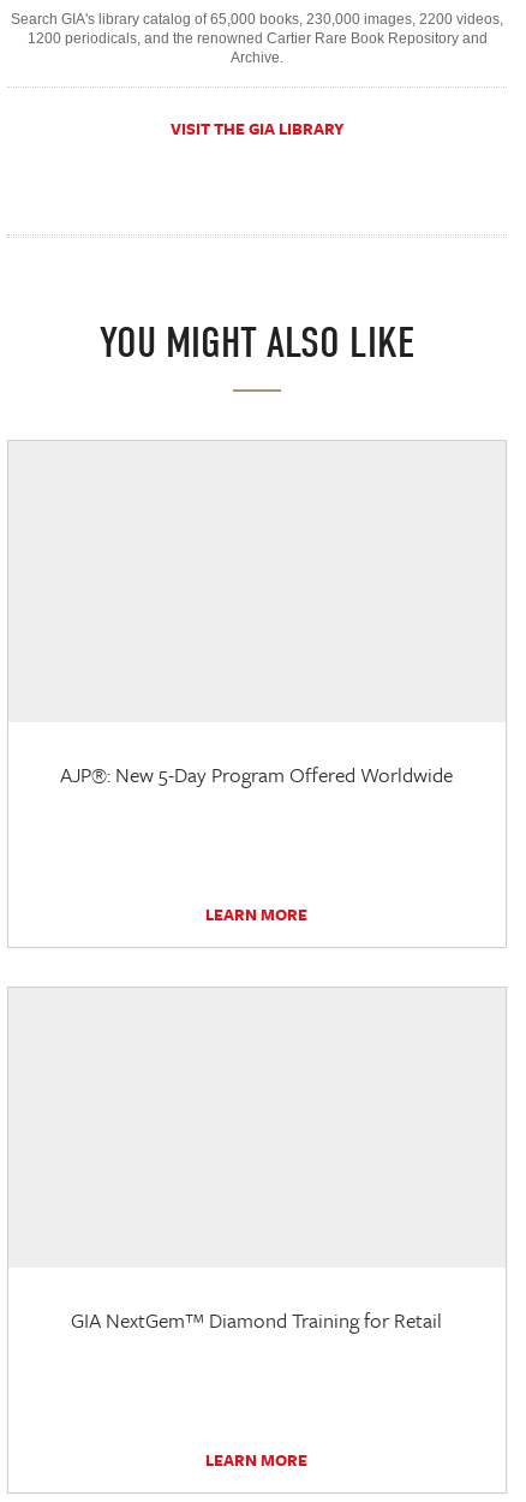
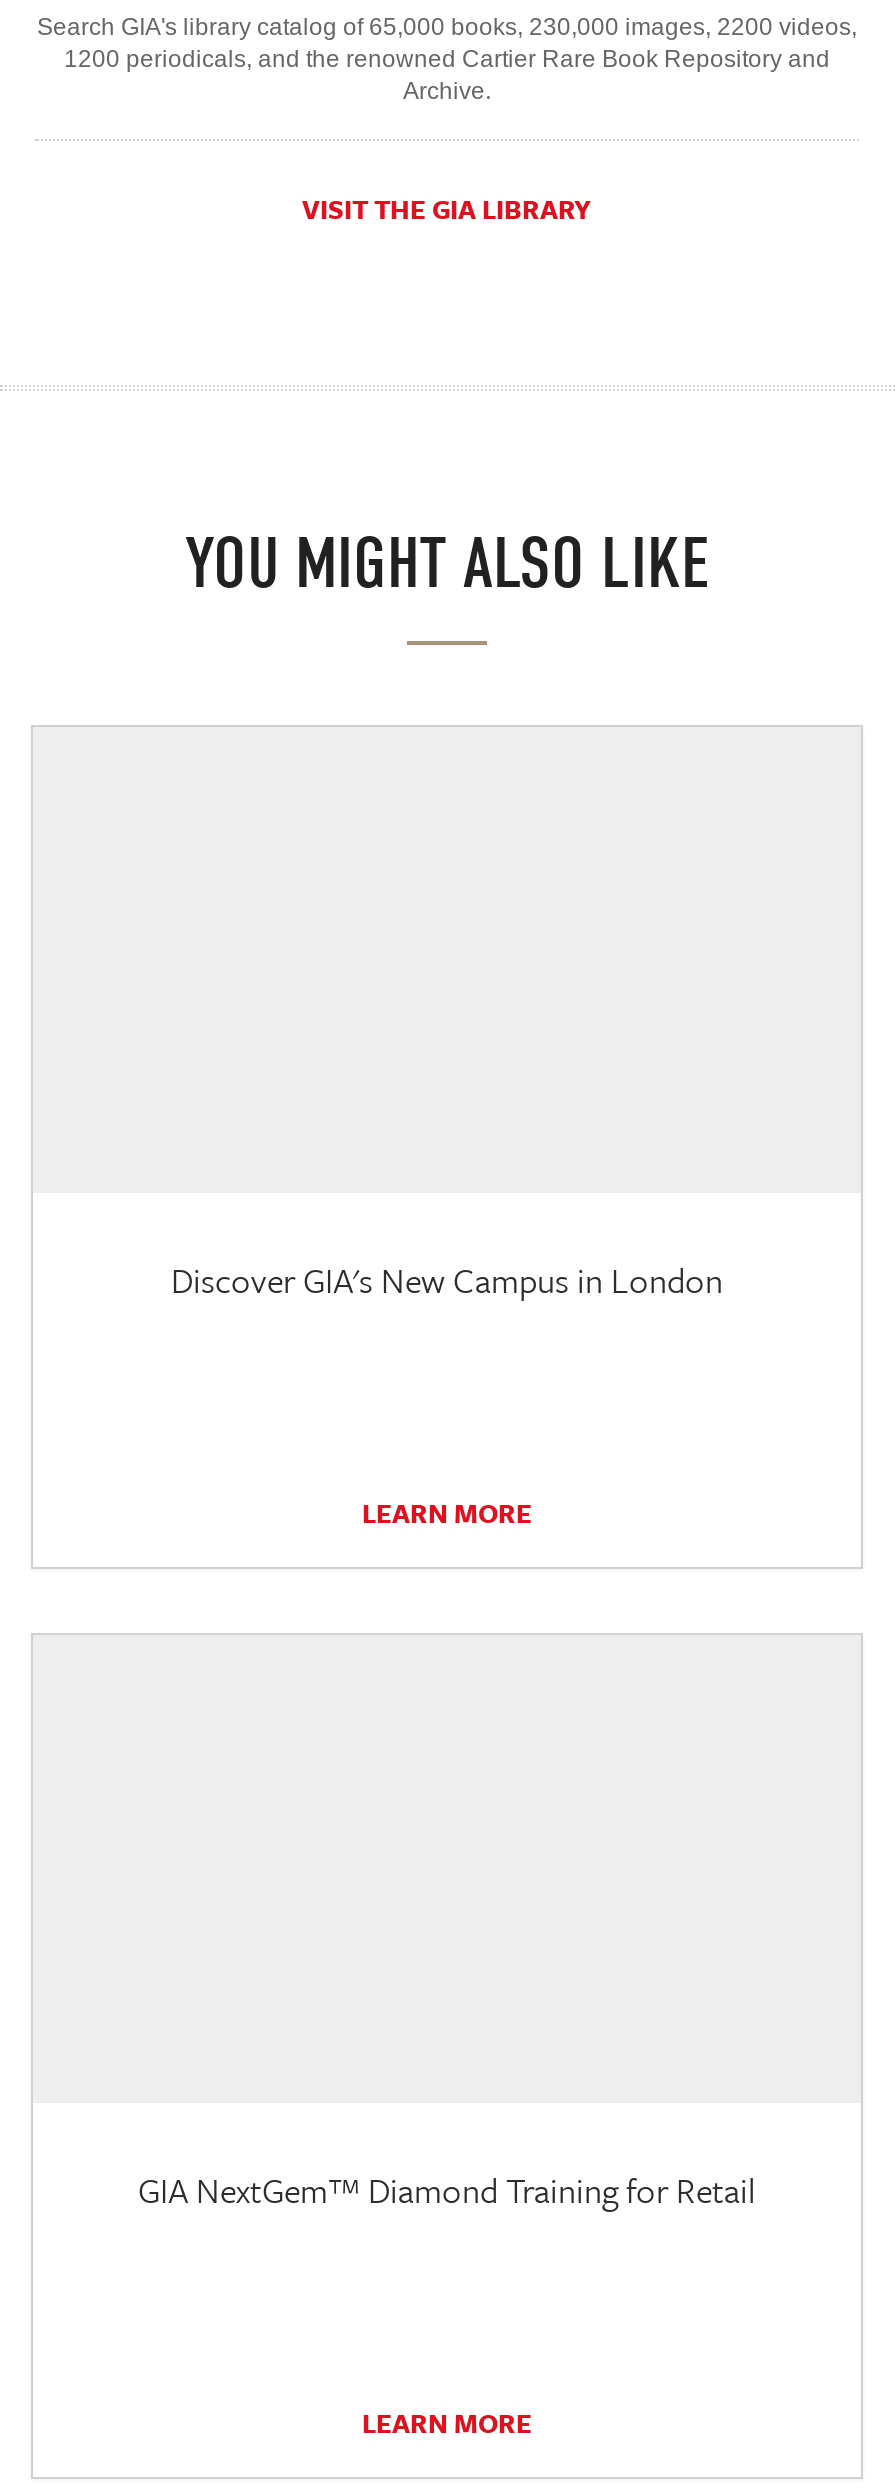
[61,759,453,789] AJP®: New 5-Day Program Offered Worldwide -> [171,1255,723,1305] Discover GIA's New Campus in London

